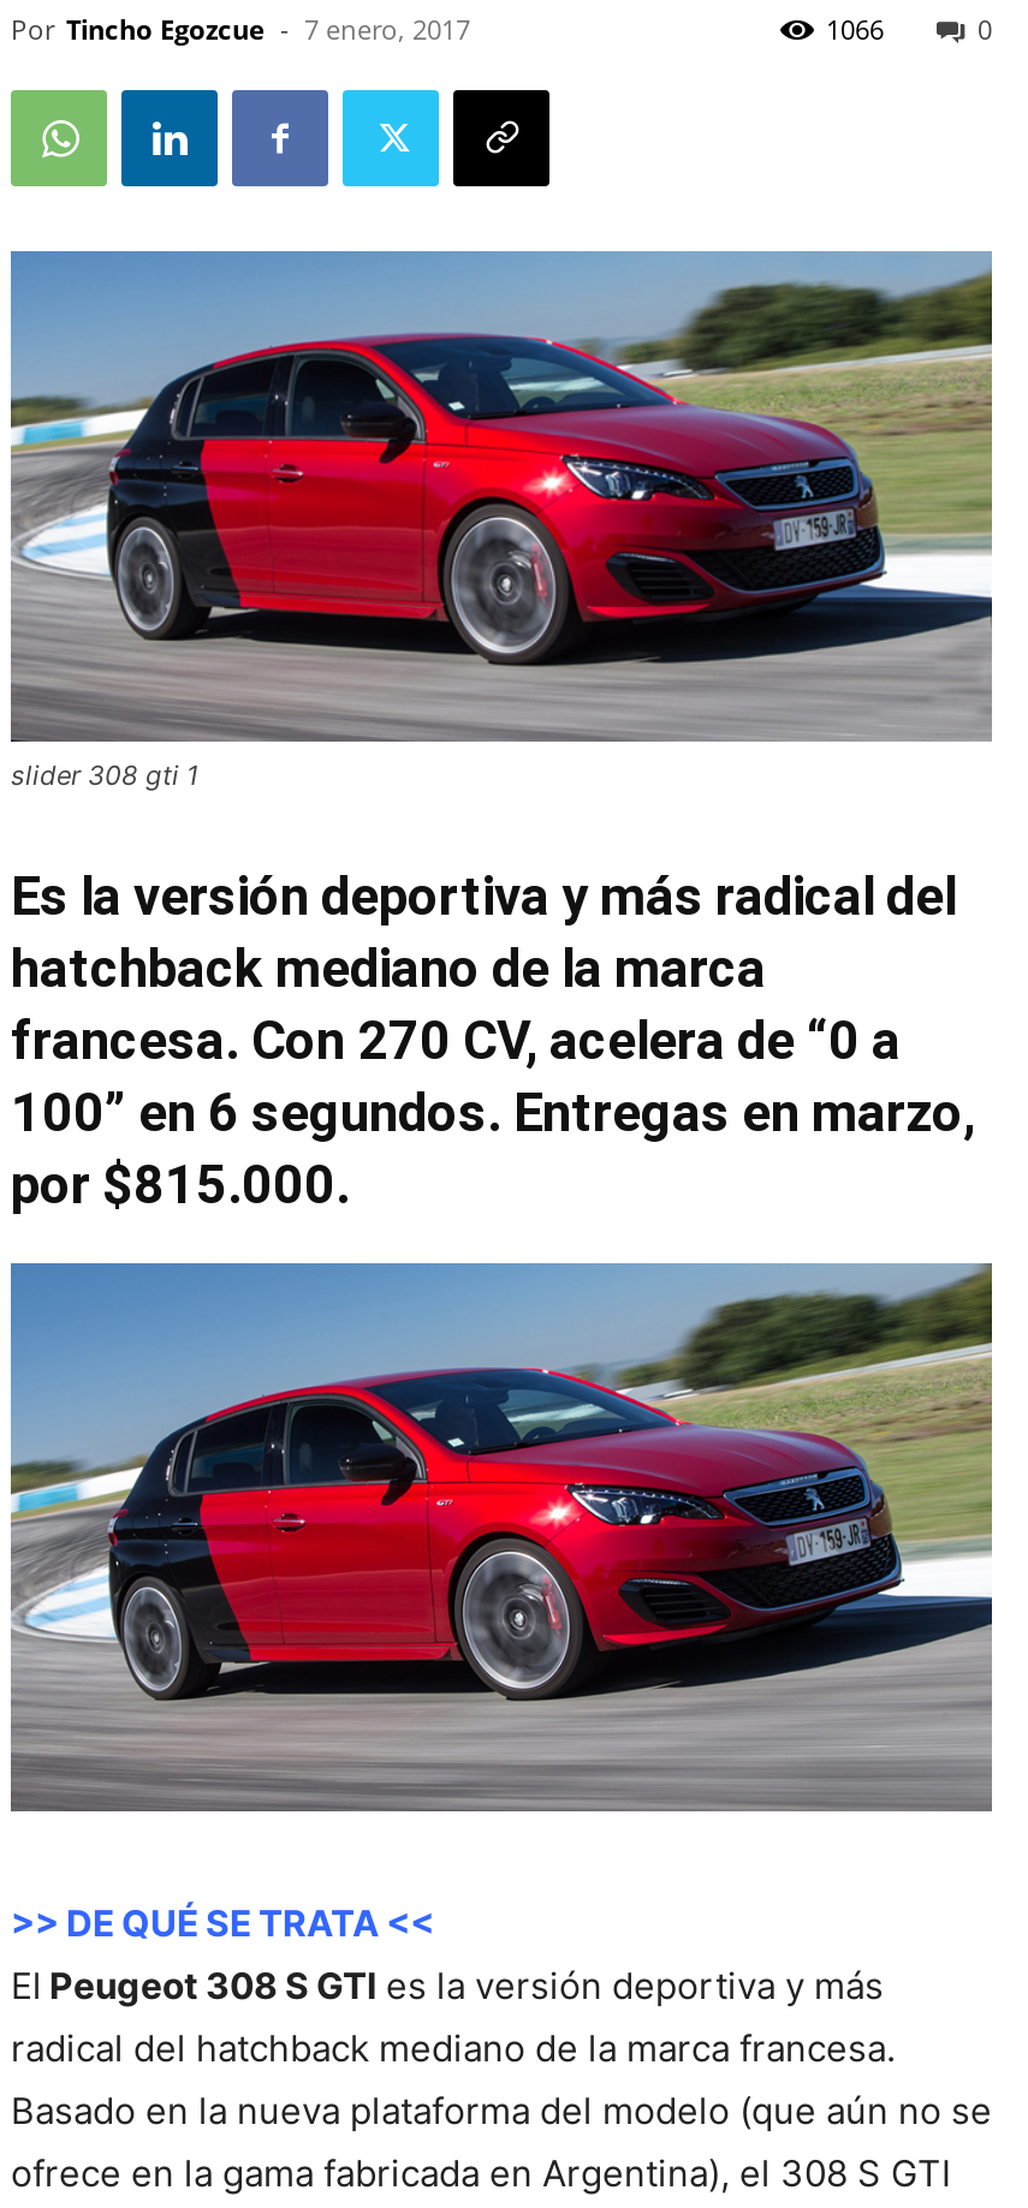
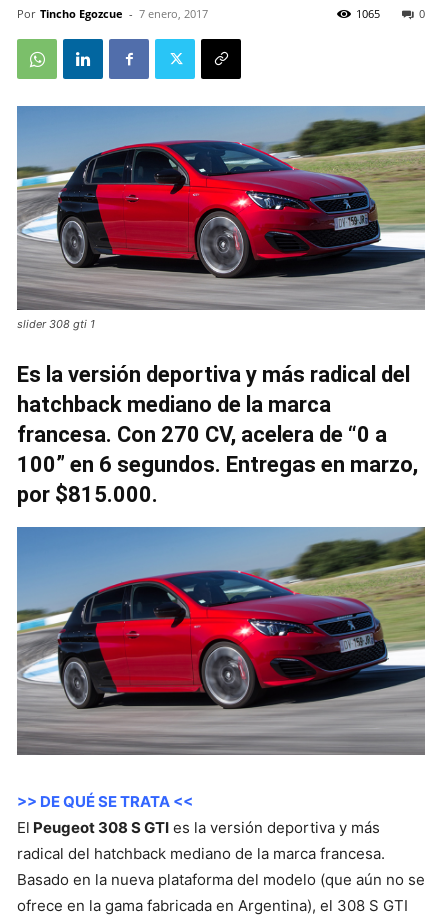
[826,11,884,47] 1066 -> [356,6,380,21] 1065

